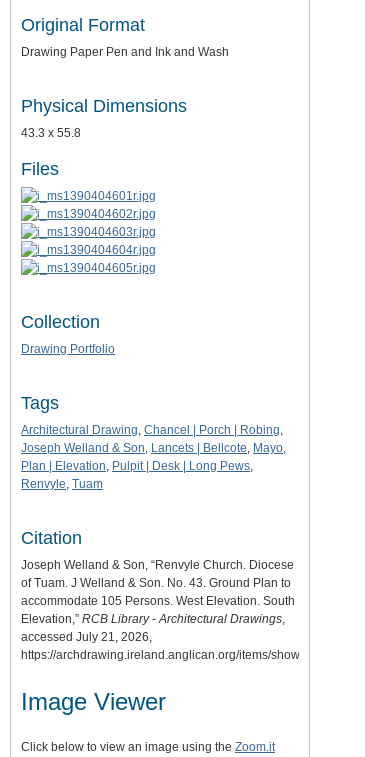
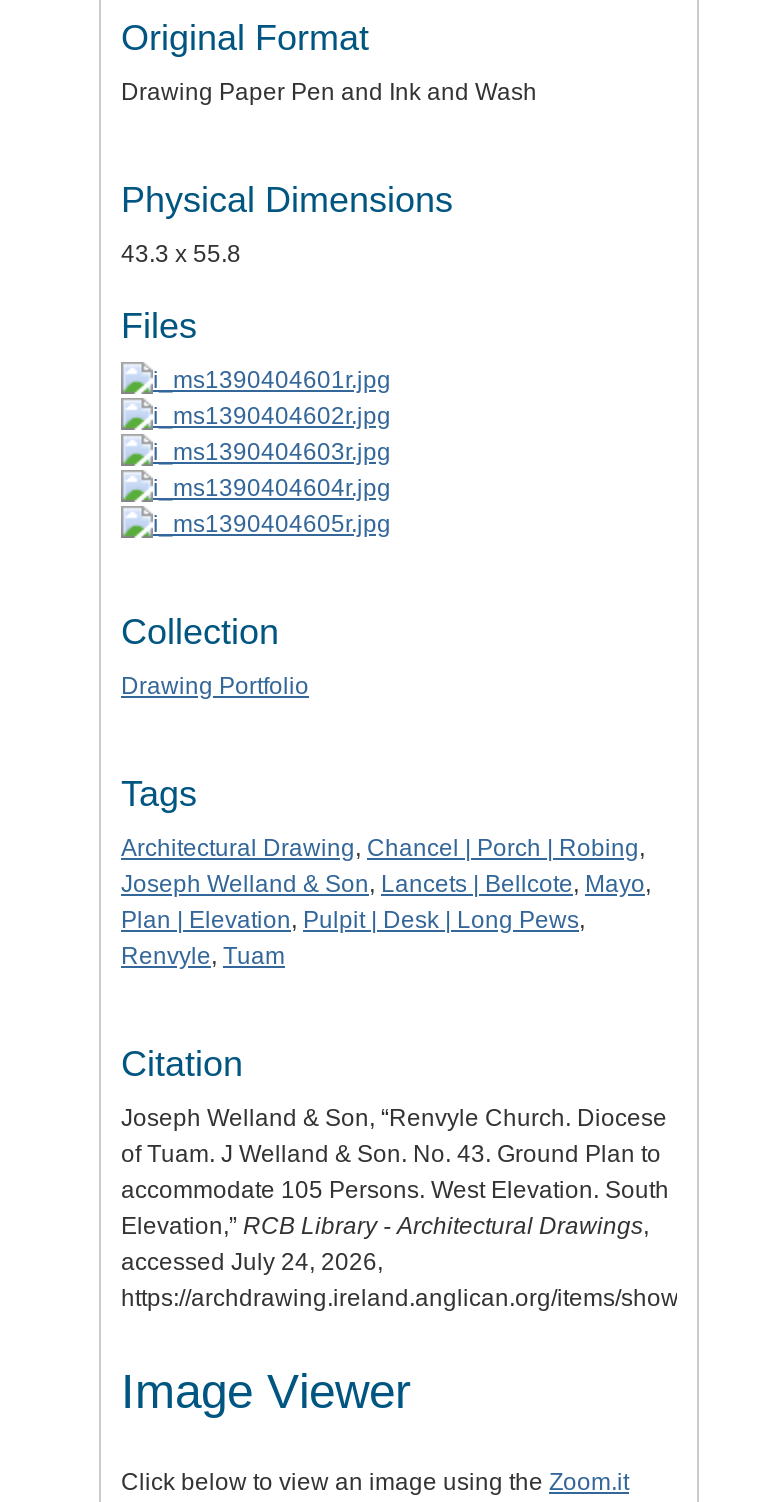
[21,630,152,644] accessed July 21, 2026, -> [121,1248,383,1276] accessed July 24, 2026,

